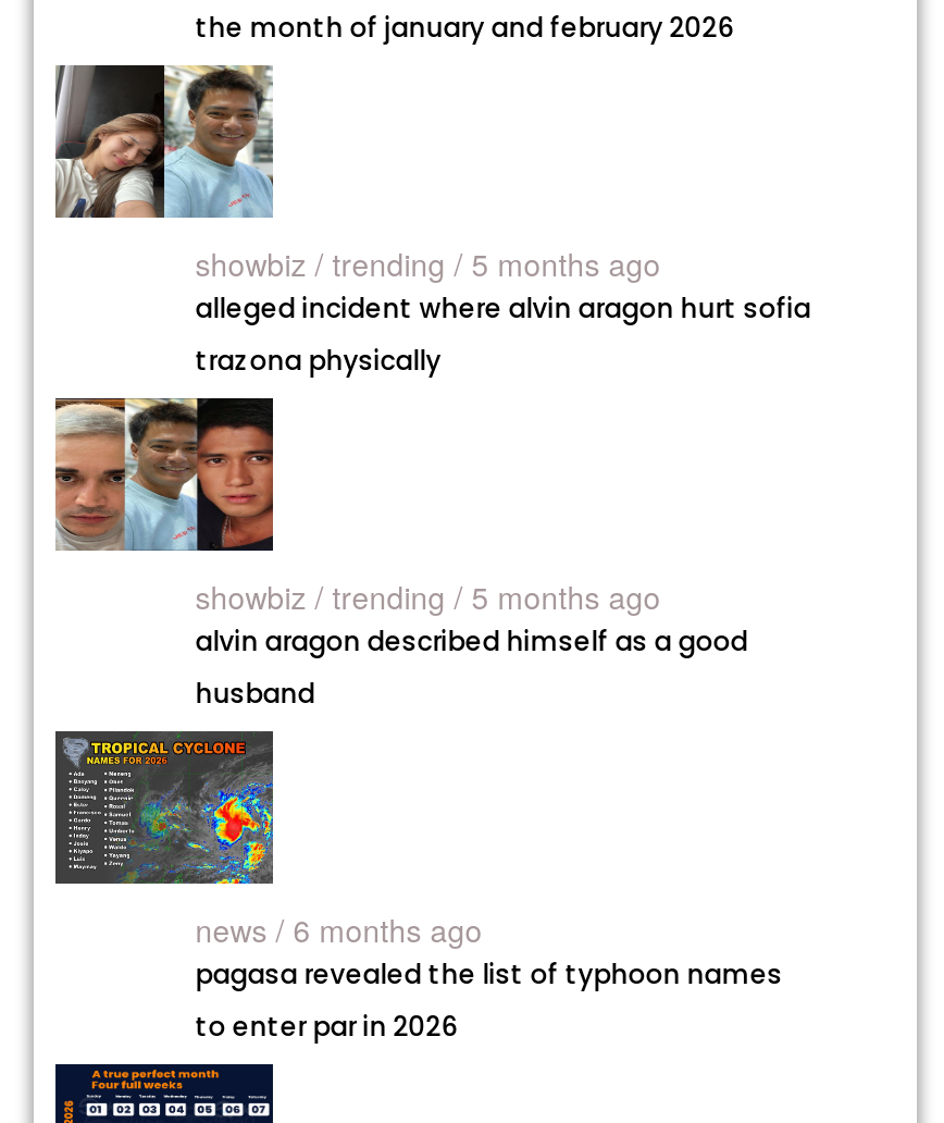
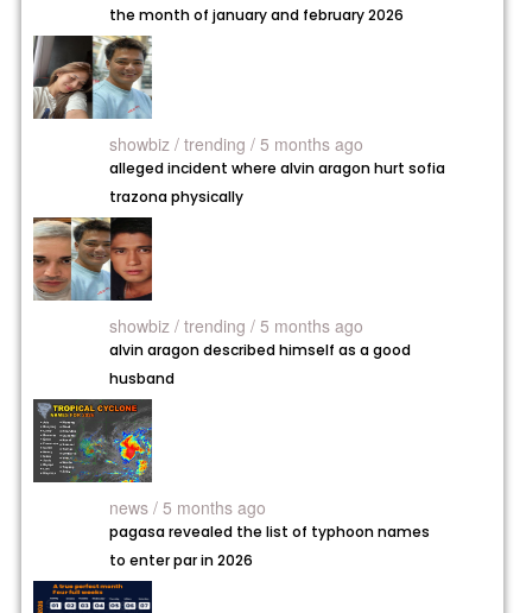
[195,908,482,952] news / 6 months ago -> [110,496,266,519] news / 5 months ago

